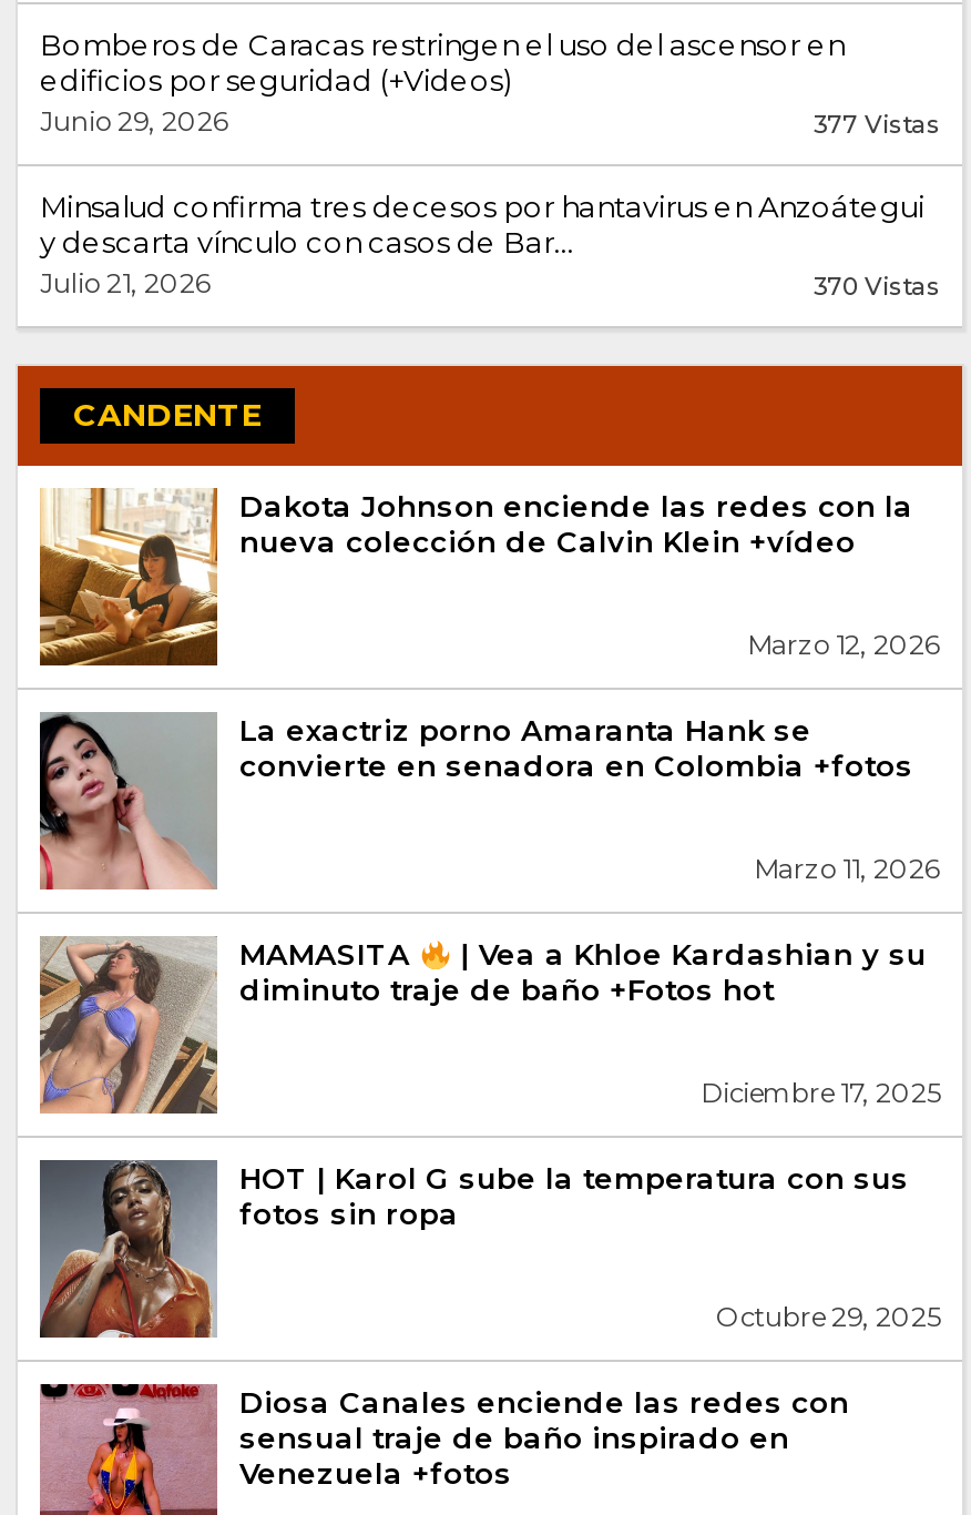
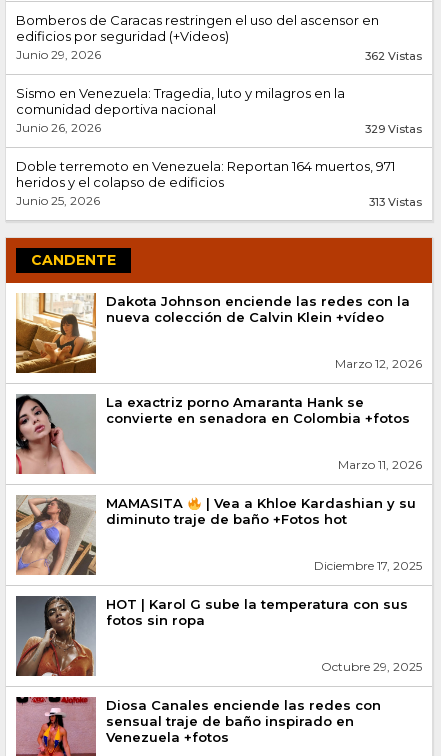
[40,109,940,302] 377 Vistas | Minsalud confirma tres decesos por hantavirus en Anzoátegui | y descarta vínculo con casos de Bar... | Julio 21, 2026 | 370 Vistas -> [16,49,422,209] 362 Vistas | Sismo en Venezuela: Tragedia, luto y milagros en la | comunidad deportiva nacional | Junio 26, 2026 | 329 Vistas | Doble terremoto en Venezuela: Reportan 164 muertos, 971 | heridos y el colapso de edificios | Junio 25, 2026 | 313 Vistas

